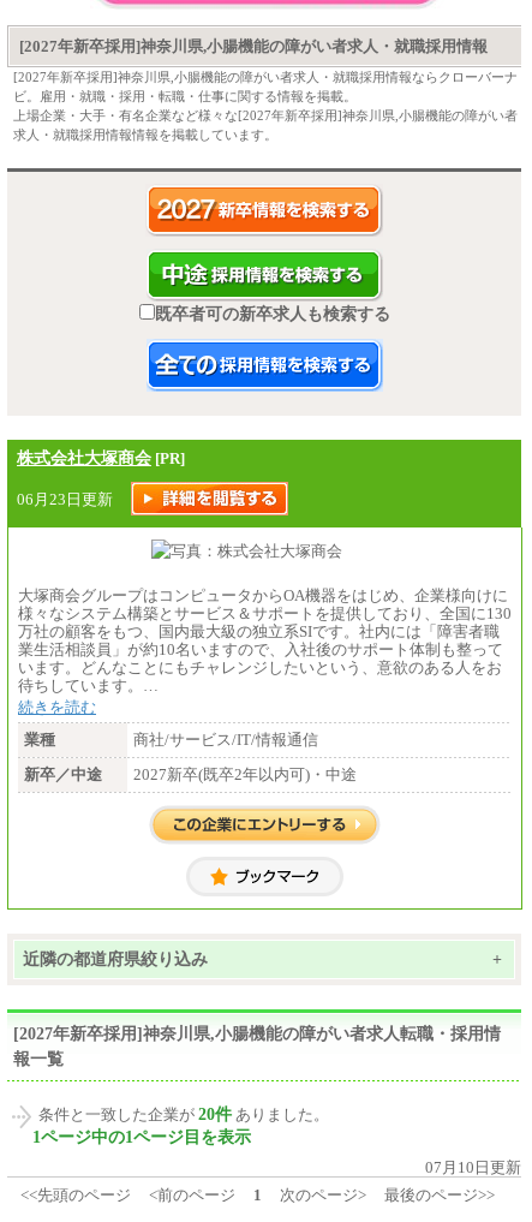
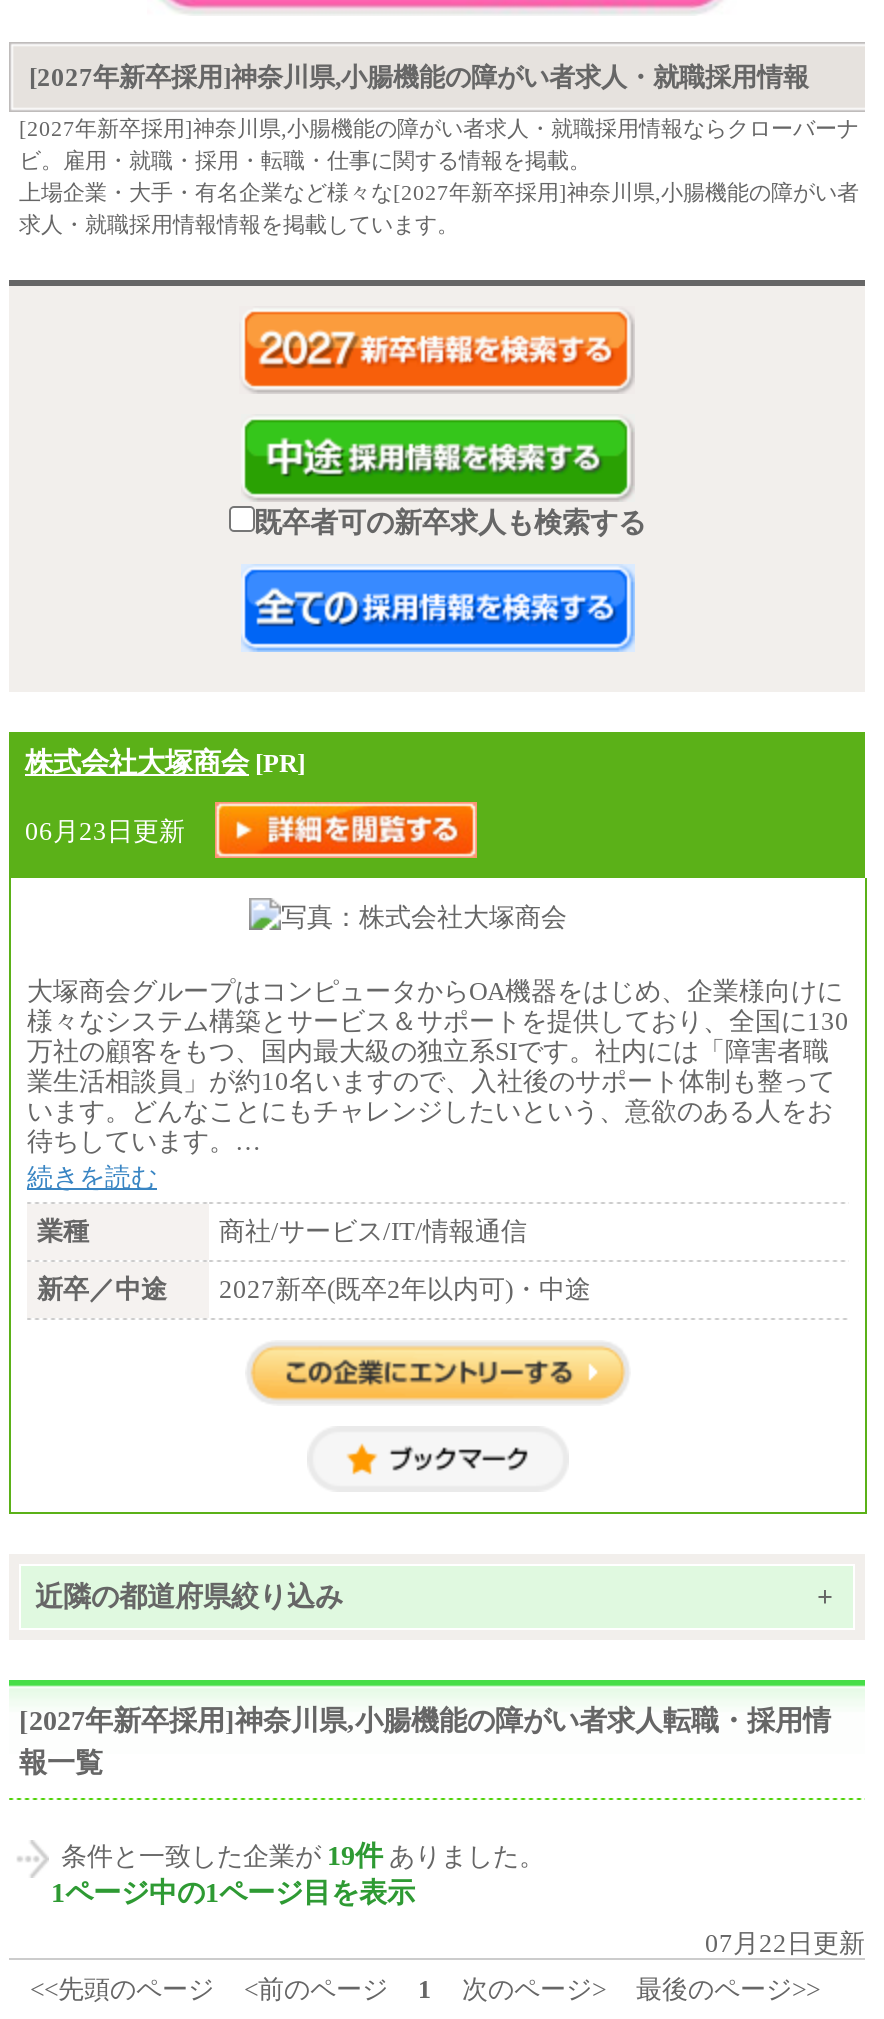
[31,1105,329,1124] 条件と一致した企業が20件ありました。 -> [49,1839,545,1871] 条件と一致した企業が19件ありました。
[425,1158,521,1176] 07月10日更新 -> [705,1928,865,1958] 07月22日更新

